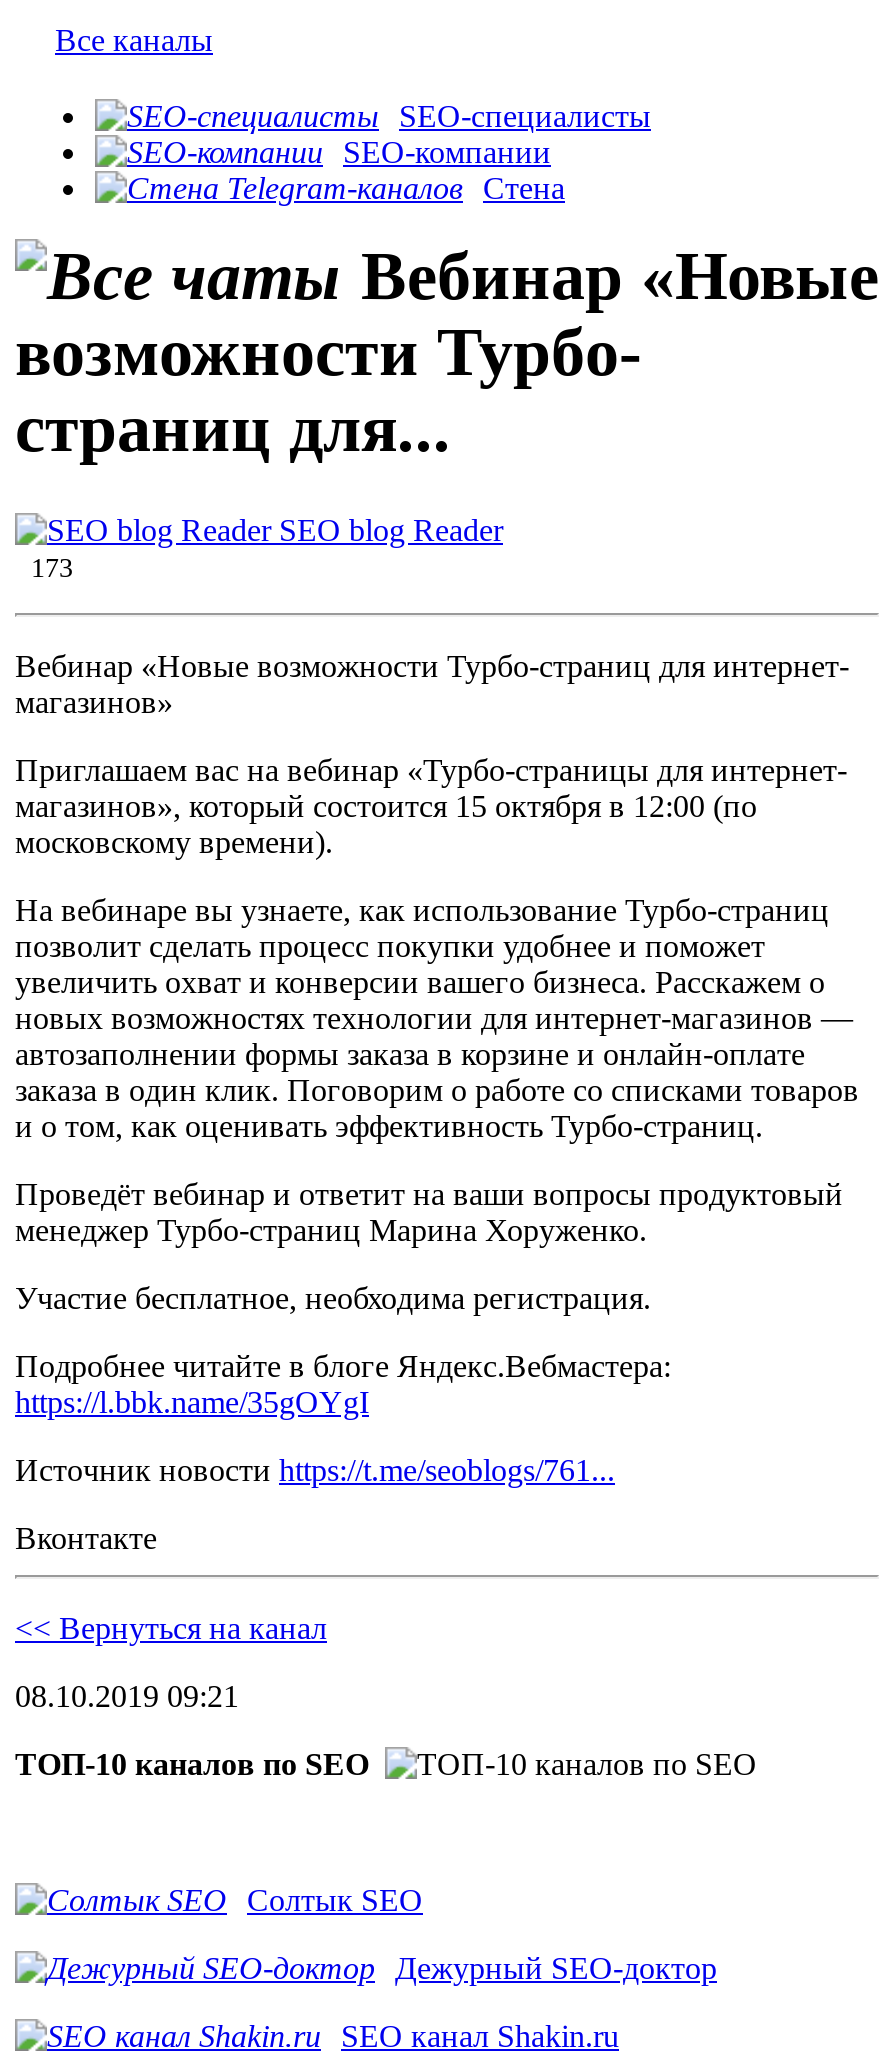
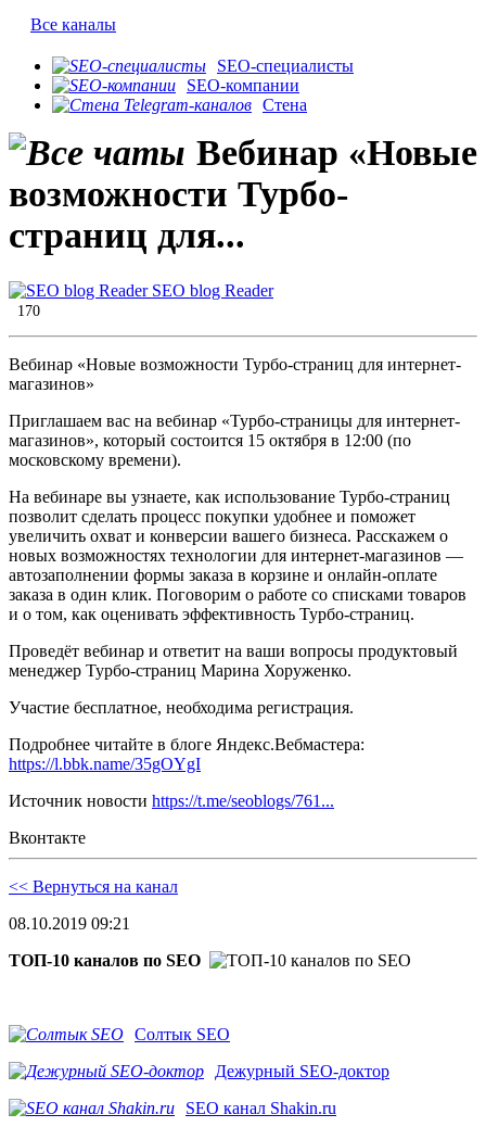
[15,553,89,583] 173 -> [9,303,49,319] 170

